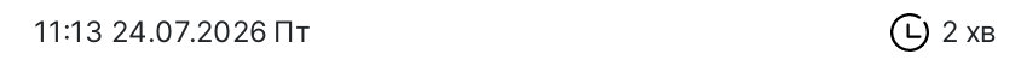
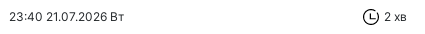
[34,13,310,49] 11:13 24.07.2026 Пт -> [9,9,124,24] 23:40 21.07.2026 Вт

